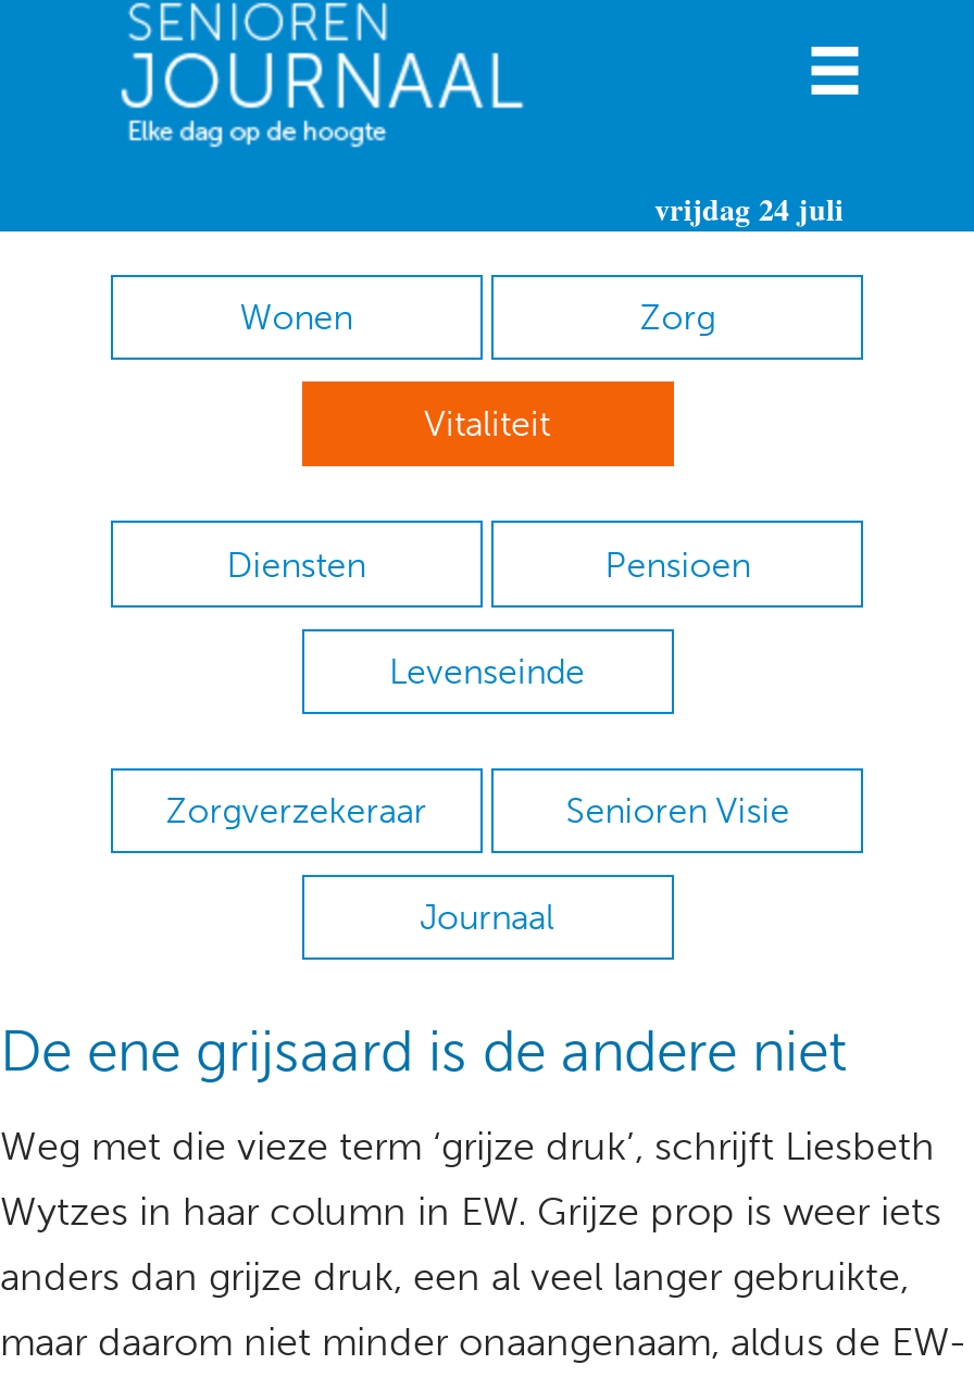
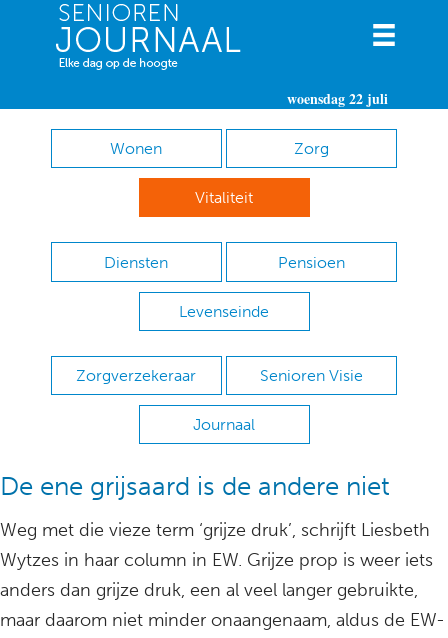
[654,186,844,231] vrijdag 24 juli -> [287,88,388,109] woensdag 22 juli

